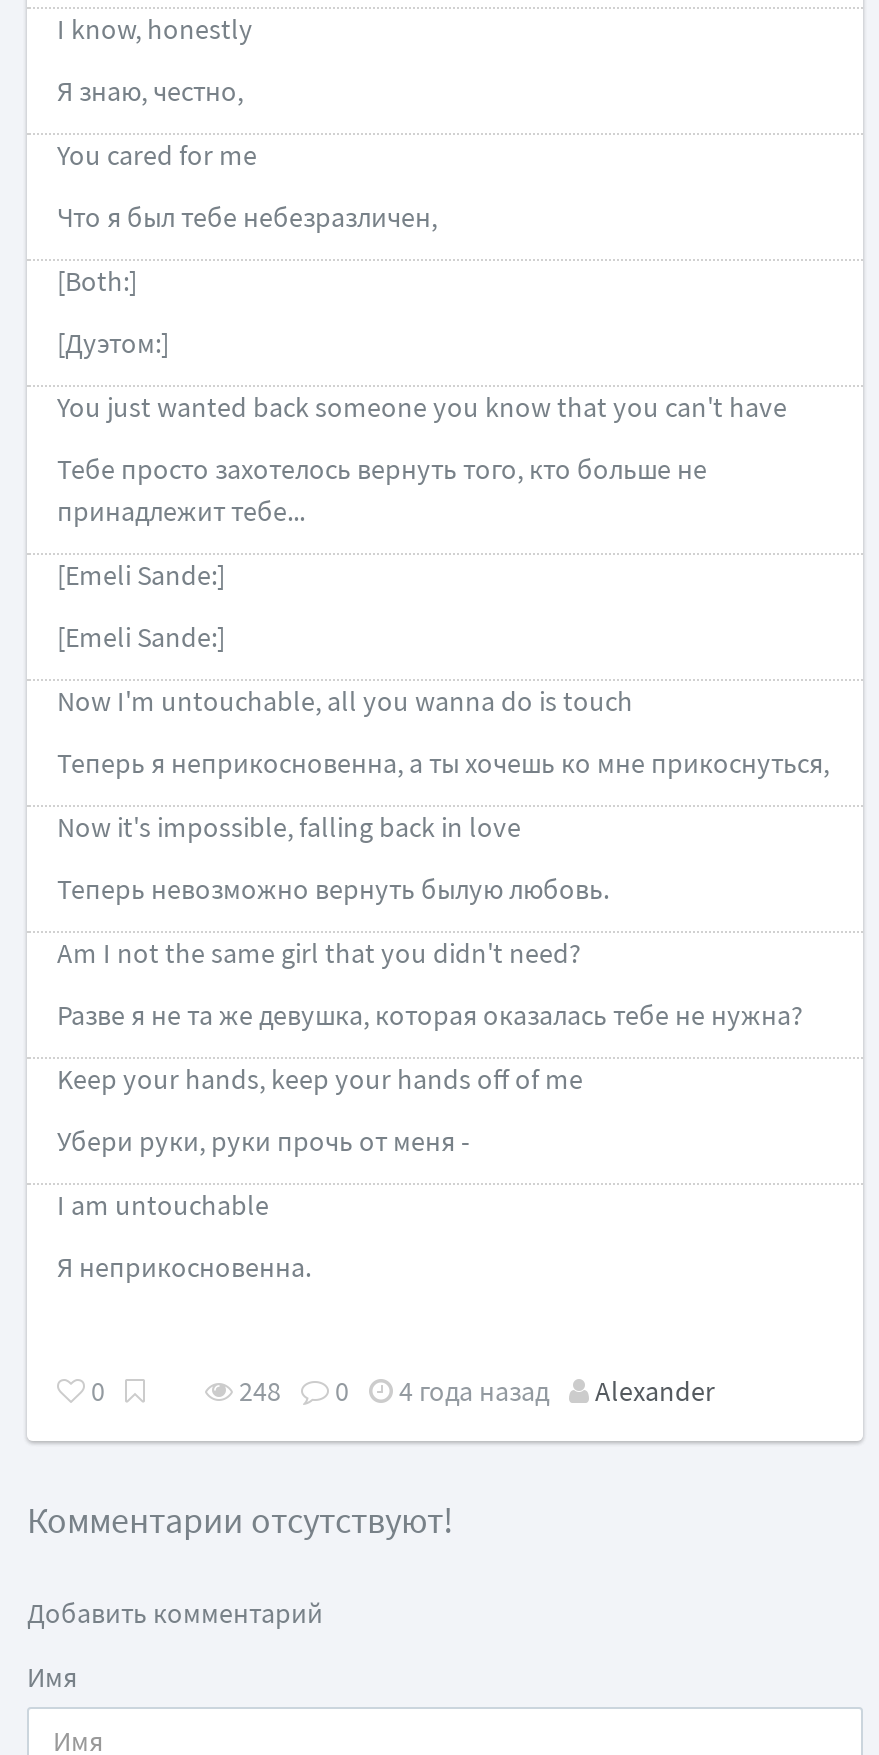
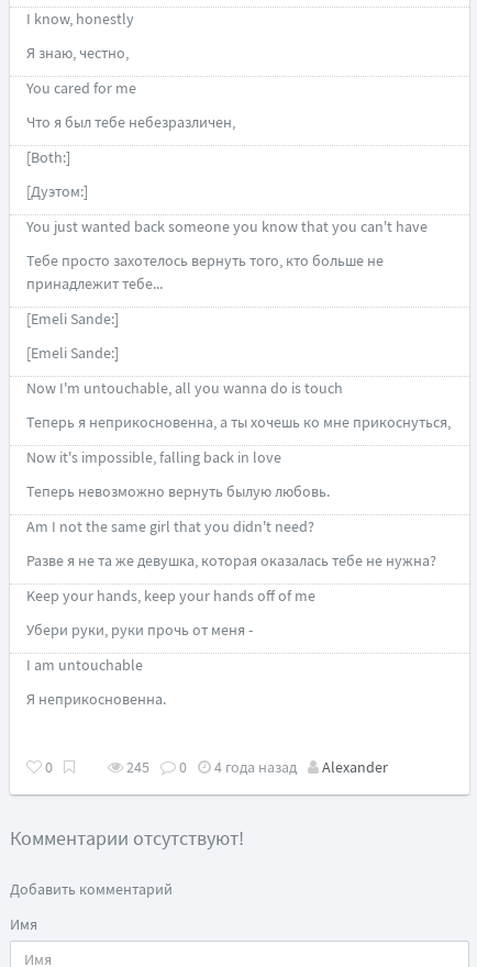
[239,1373,715,1409] 248 0 4 года назад Alexander -> [126,757,388,777] 245 0 4 года назад Alexander

